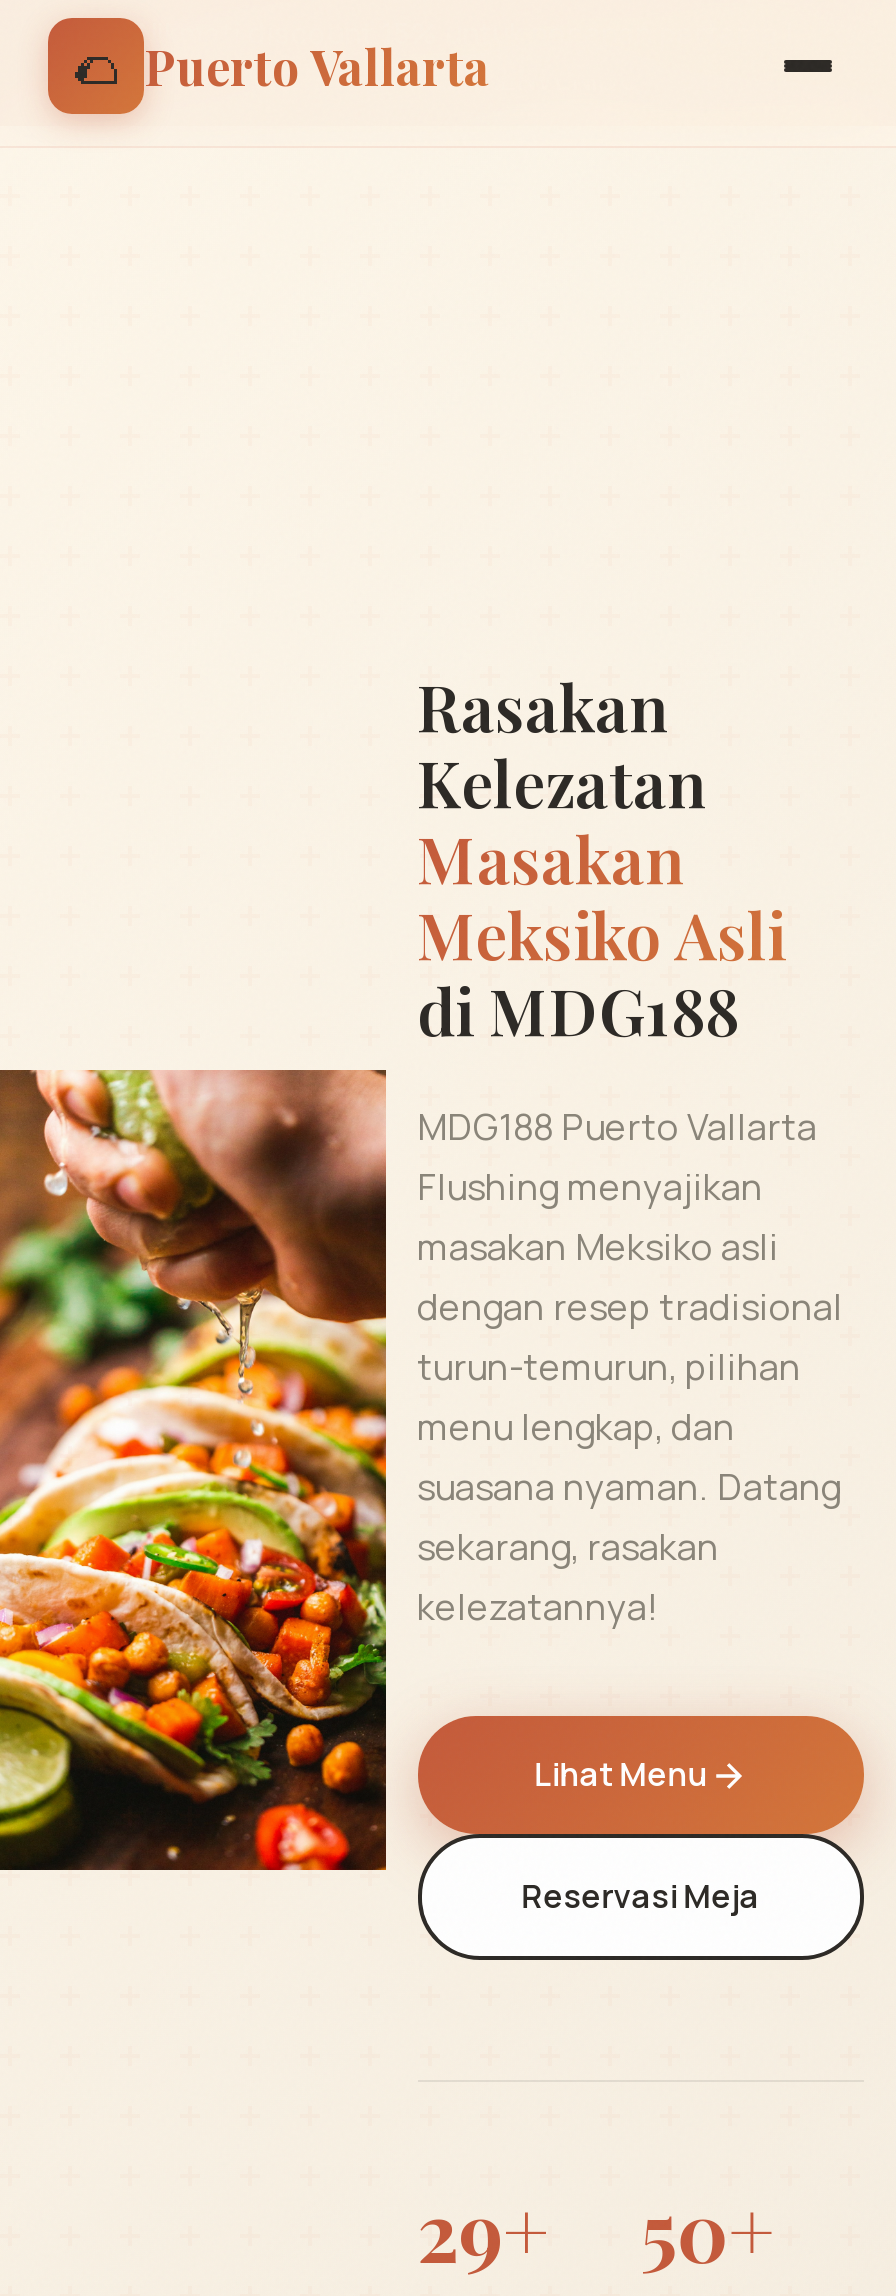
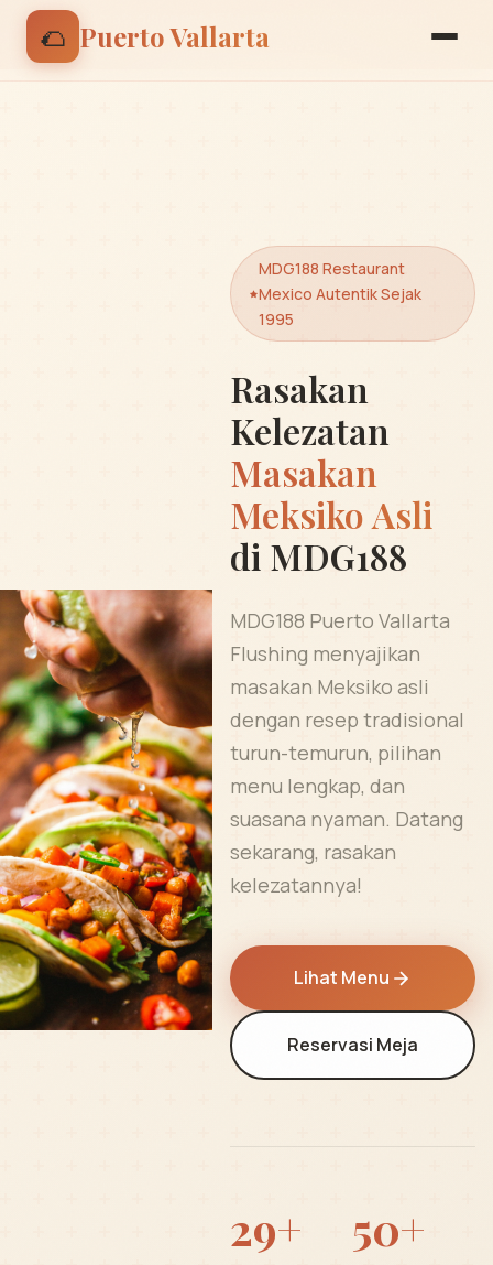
none -> [258,258,421,329] MDG188 Restaurant | Mexico Autentik Sejak | 1995

